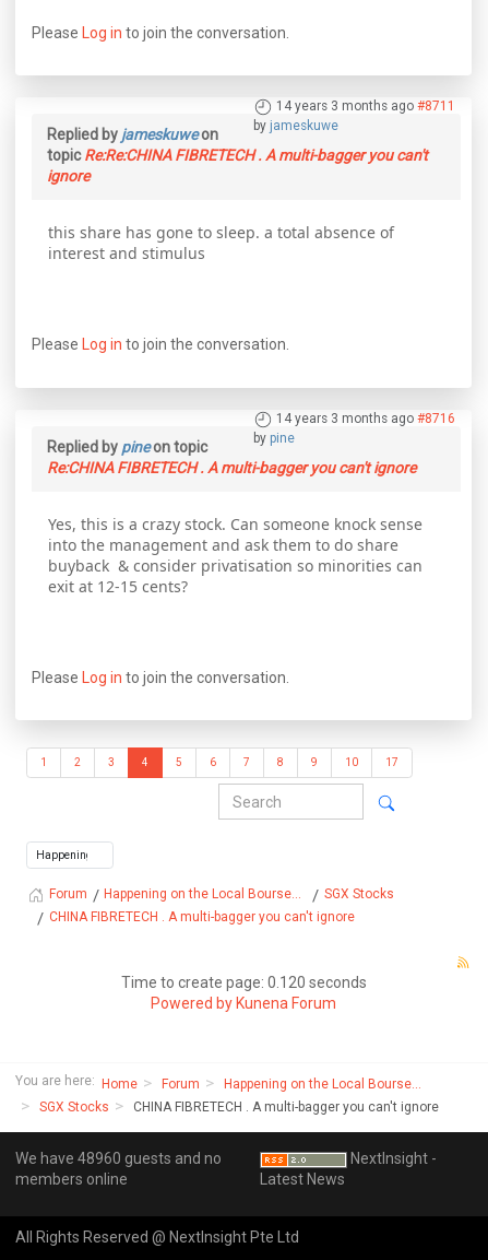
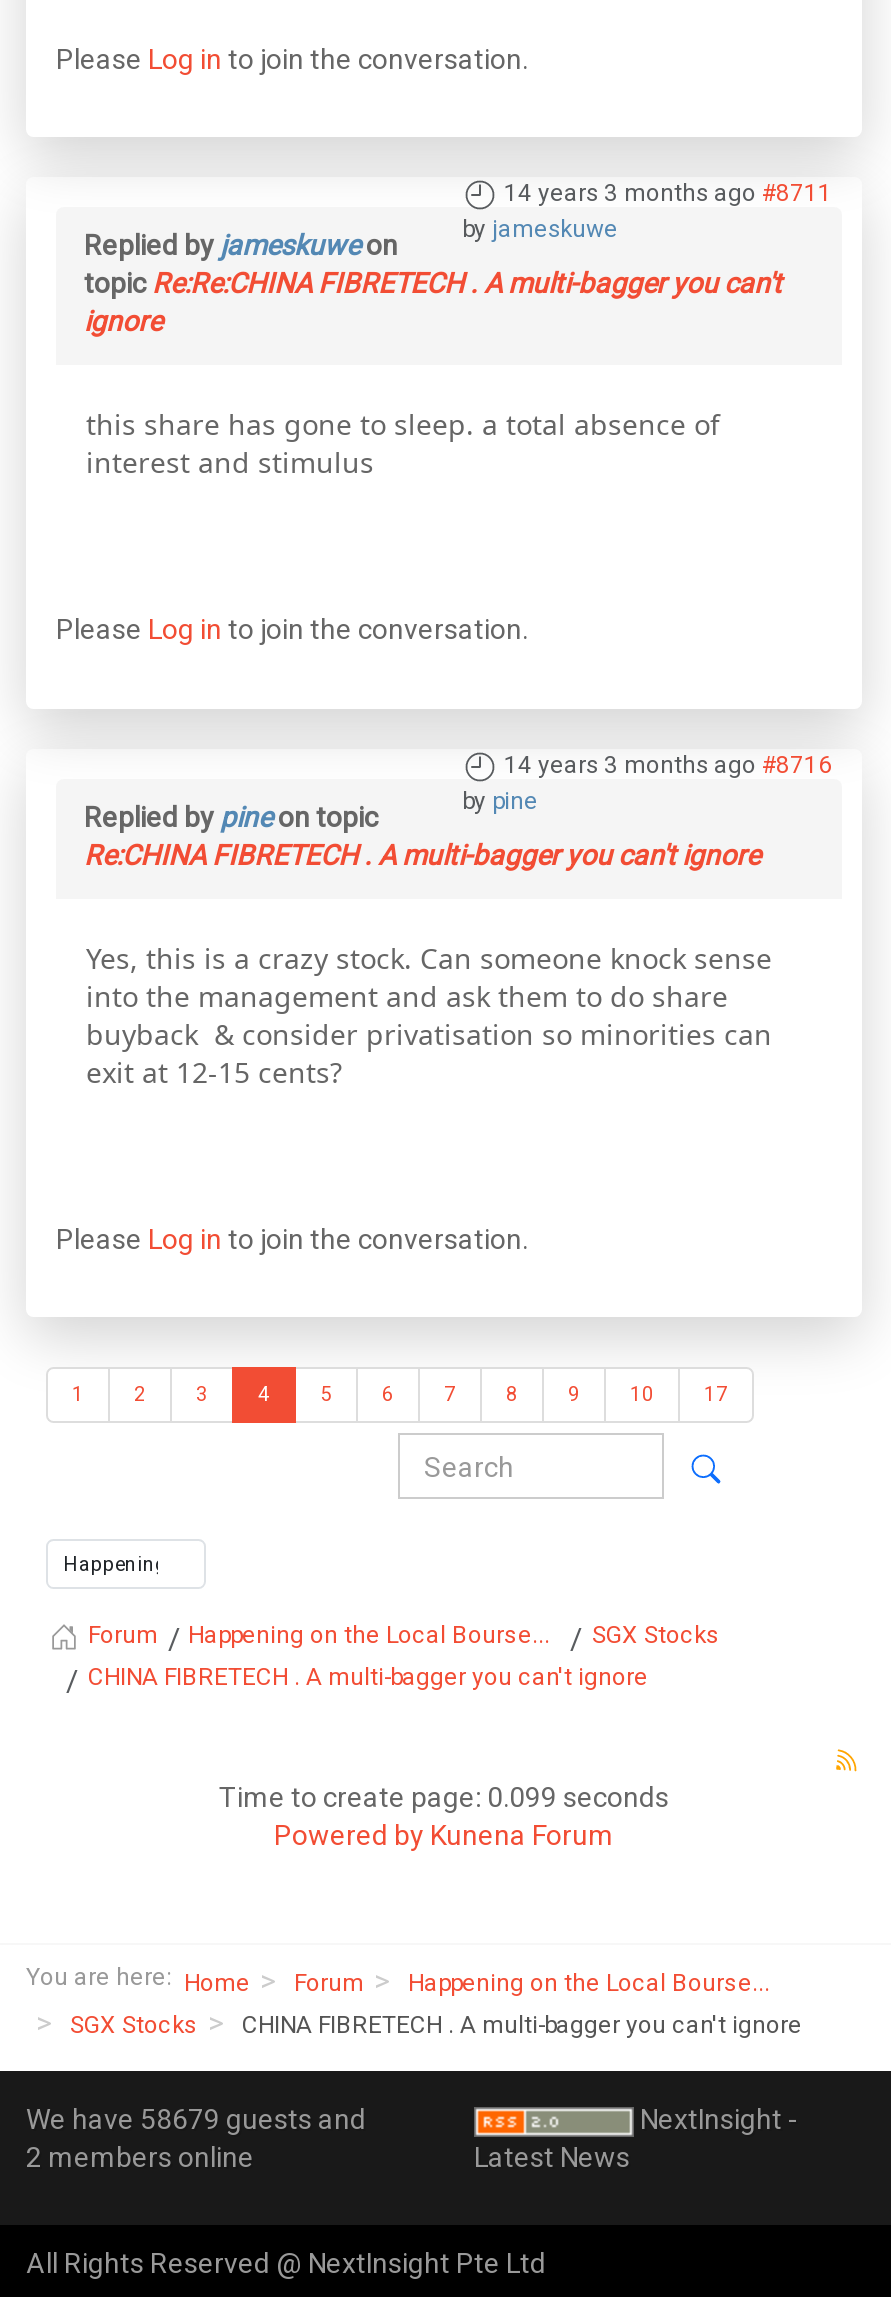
[121,973,366,991] Time to create page: 0.120 seconds -> [219,1781,669,1813] Time to create page: 0.099 seconds
[15,1149,222,1188] We have 48960 guests and no | members online -> [26,2103,366,2173] We have 58679 guests and | 2 members online

